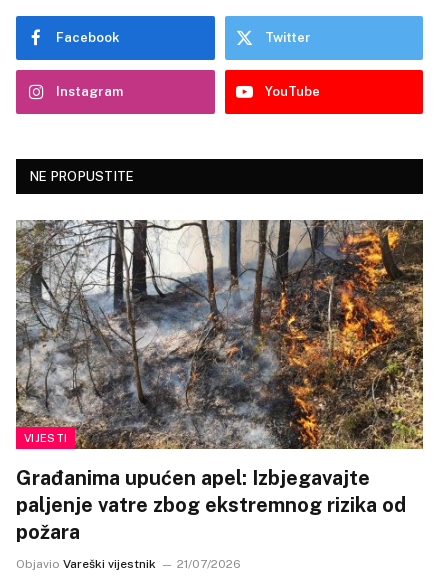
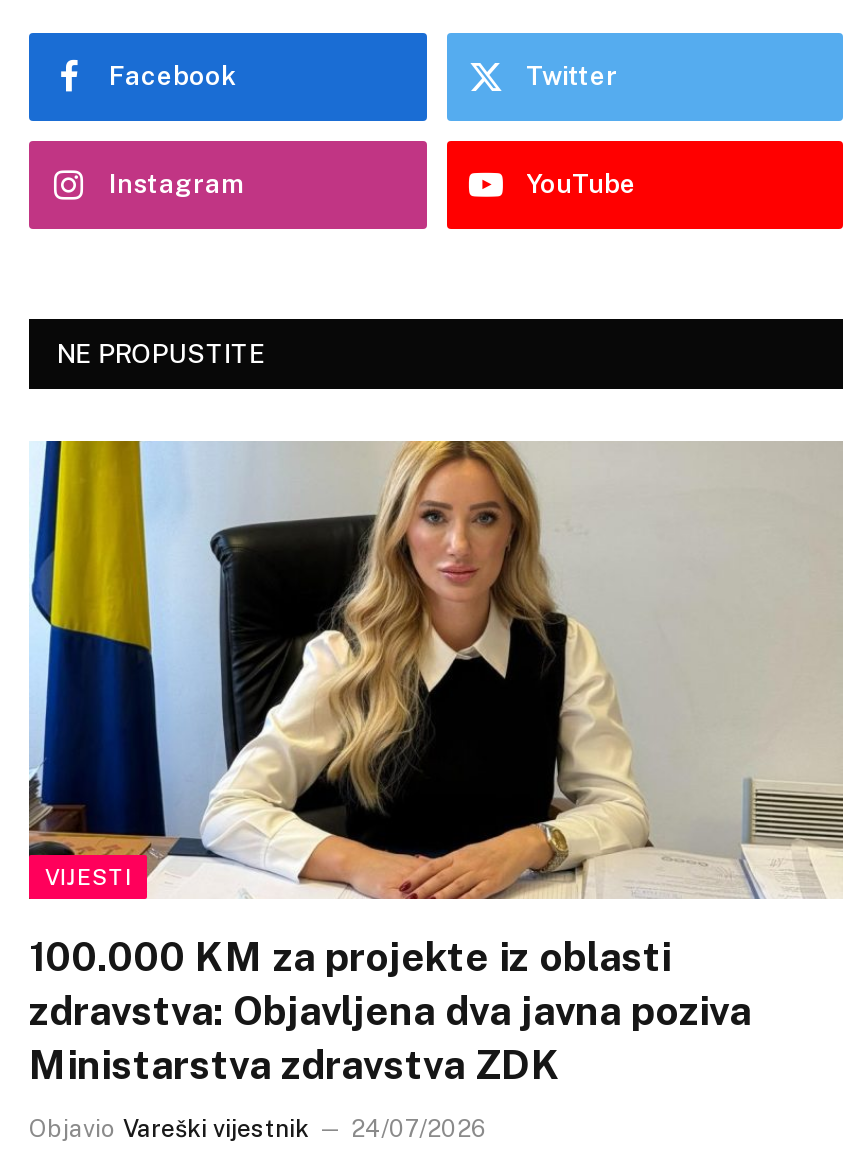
[15,219,424,544] [image] | Građanima upućen apel: Izbjegavajte | paljenje vatre zbog ekstremnog rizika od | požara -> [27,439,843,1089] [image] | 100.000 KM za projekte iz oblasti | zdravstva: Objavljena dva javna poziva | Ministarstva zdravstva ZDK
[16,557,241,571] Objavio Vareški vijestnik 21/07/2026 -> [29,1115,487,1143] Objavio Vareški vijestnik 24/07/2026

